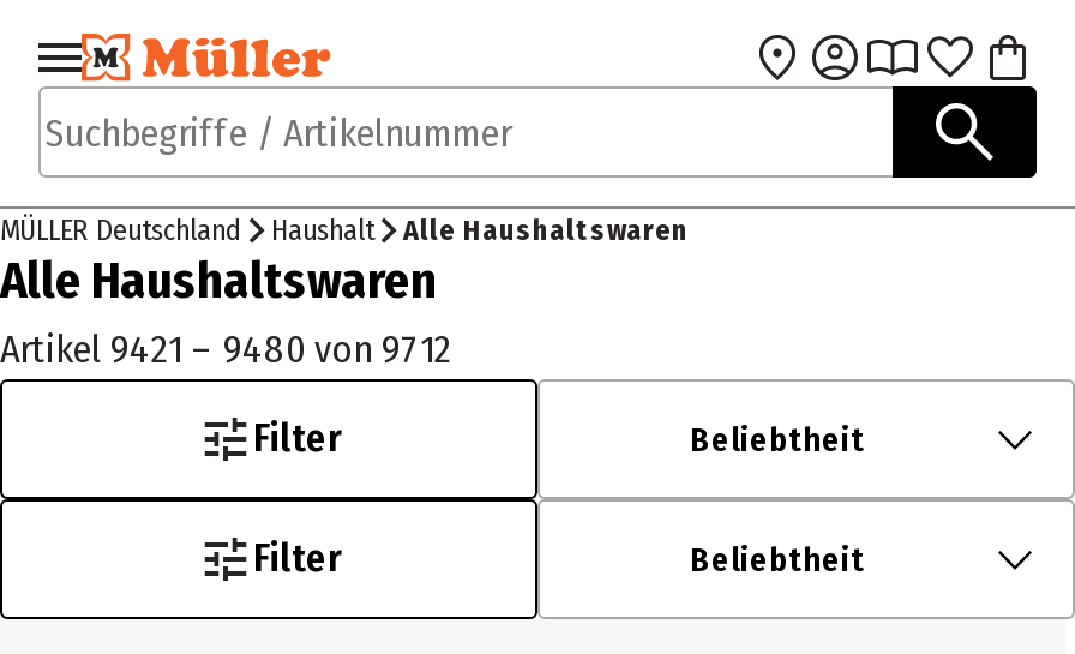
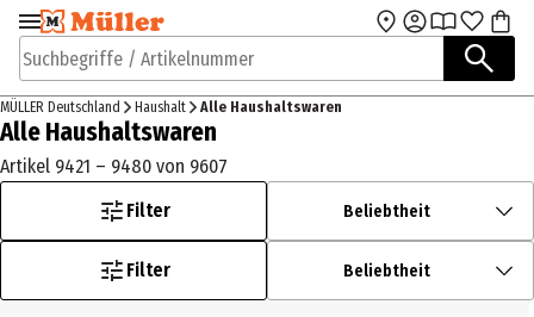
[0,326,451,372] Artikel 9421 – 9480 von 9712 -> [0,155,228,178] Artikel 9421 – 9480 von 9607

